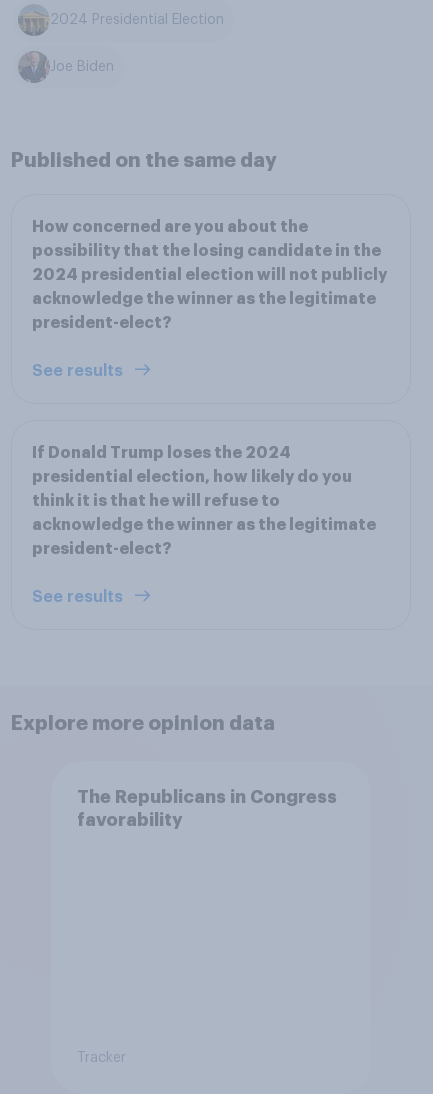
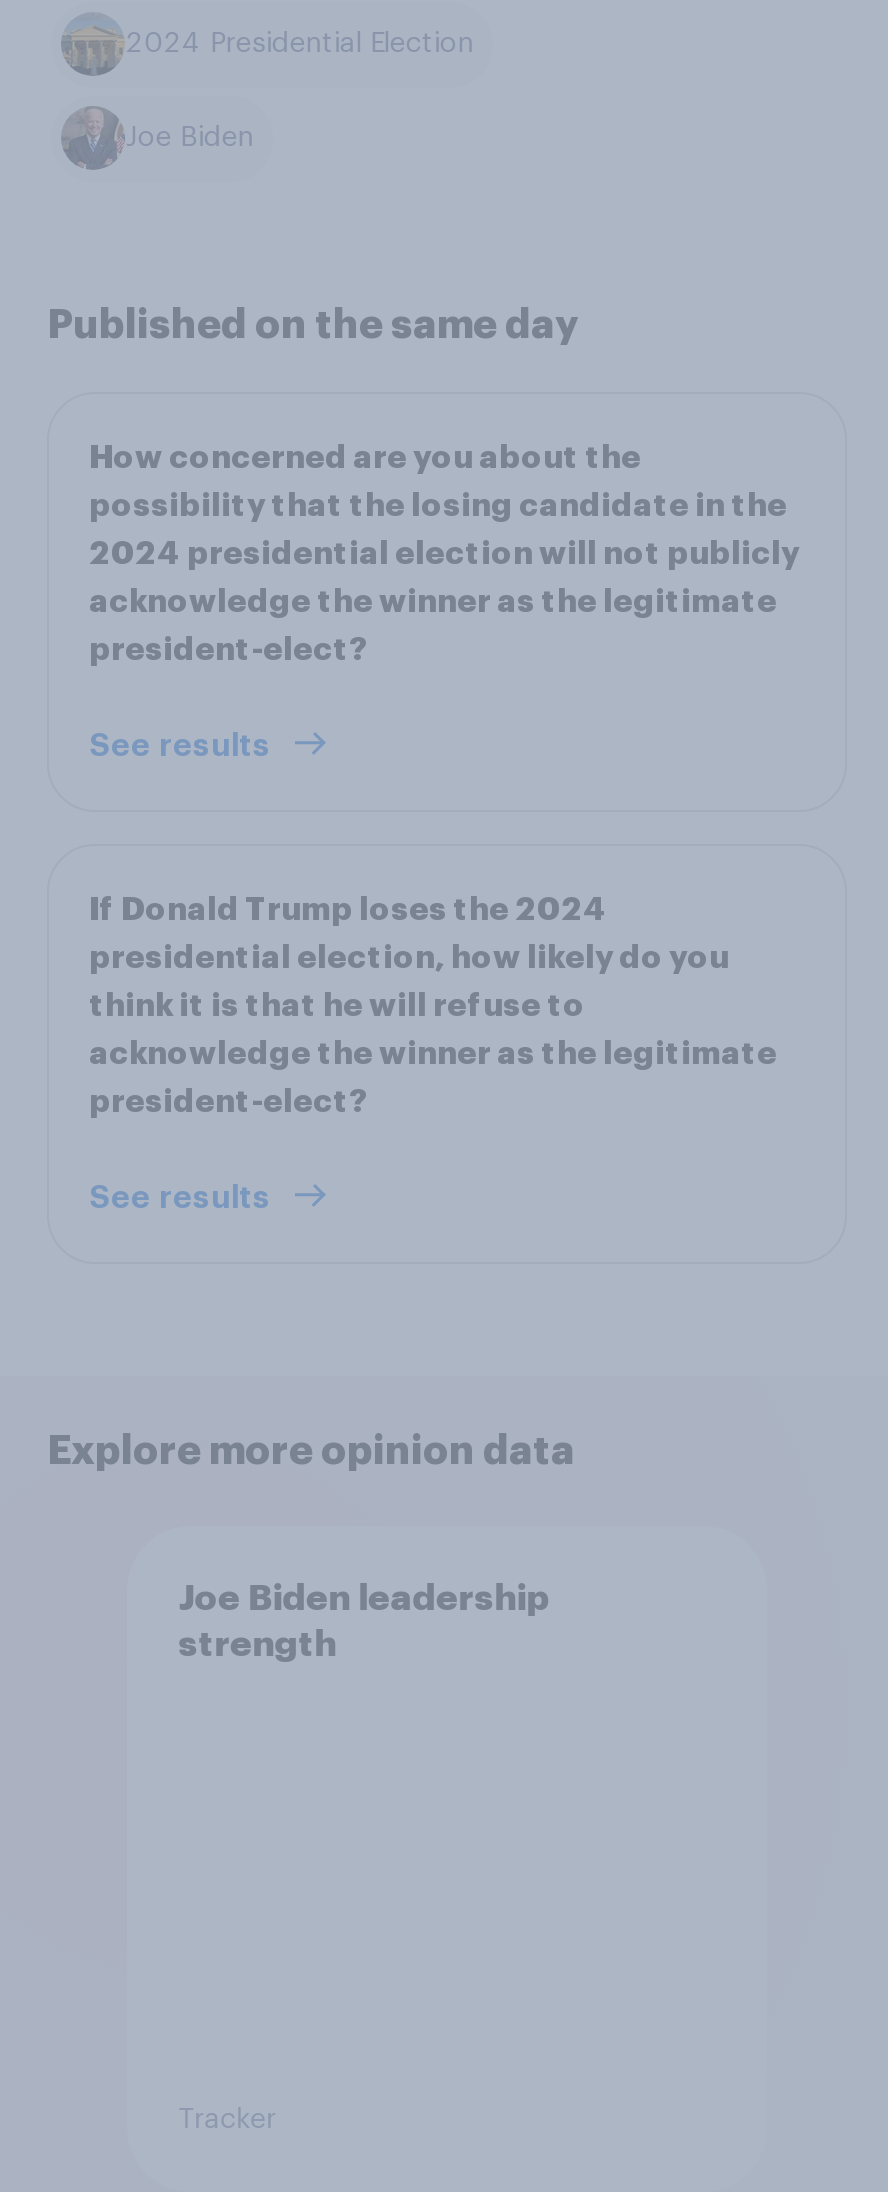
[77,788,337,829] The Republicans in Congress | favorability -> [178,1580,550,1662] Joe Biden leadership | strength

